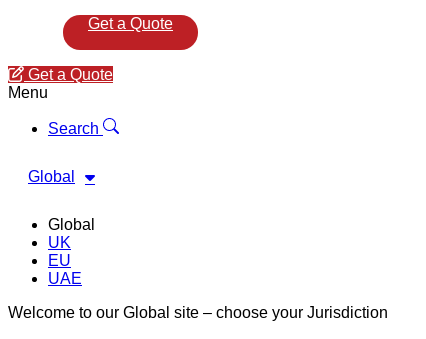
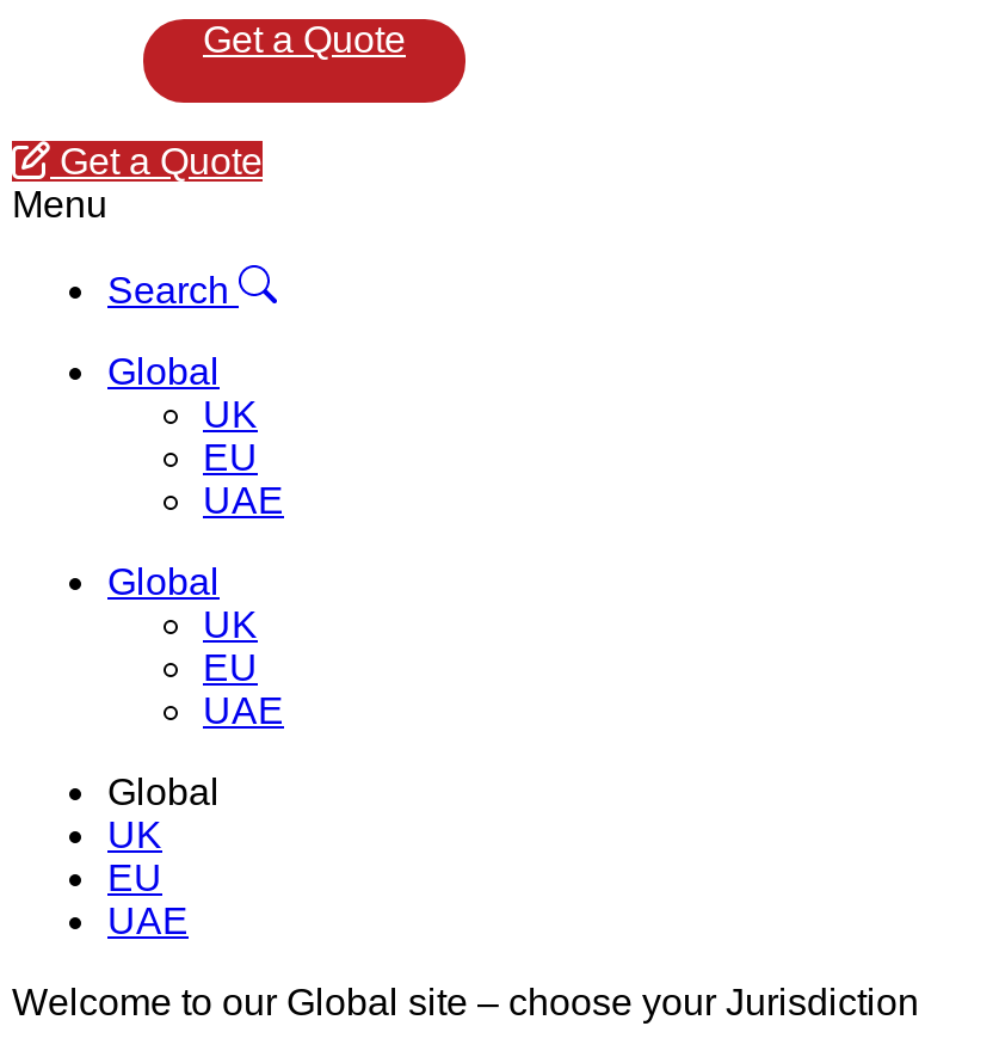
none -> [107,394,284,731] UK | EU | UAE | Global | UK | EU | UAE

